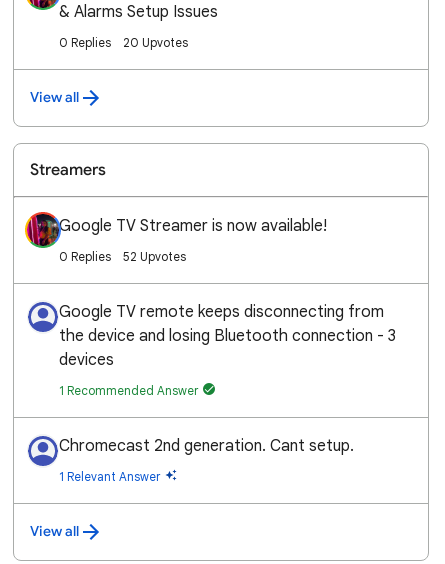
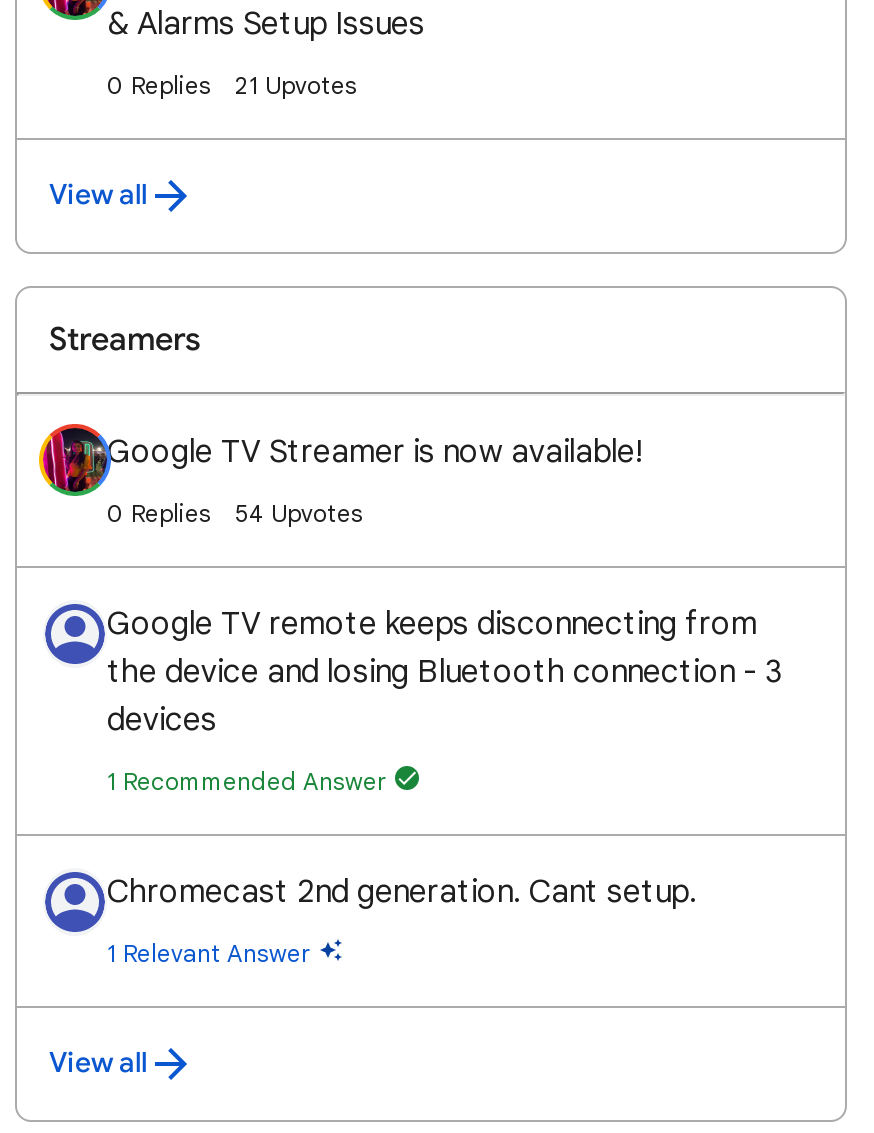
[123,35,188,50] 20 Upvotes -> [235,70,357,100] 21 Upvotes
[123,249,186,264] 52 Upvotes -> [235,498,363,528] 54 Upvotes

